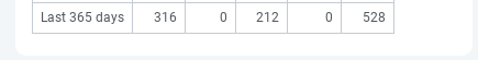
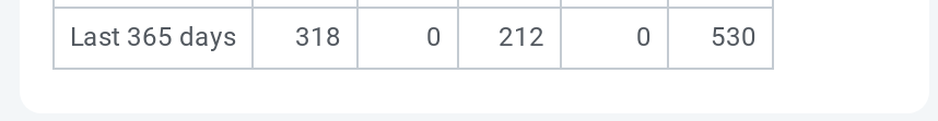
[41,10,177,25] Last 365 days 316 -> [70,21,341,52] Last 365 days 318
[325,10,386,25] 0 528 -> [636,21,757,52] 0 530

